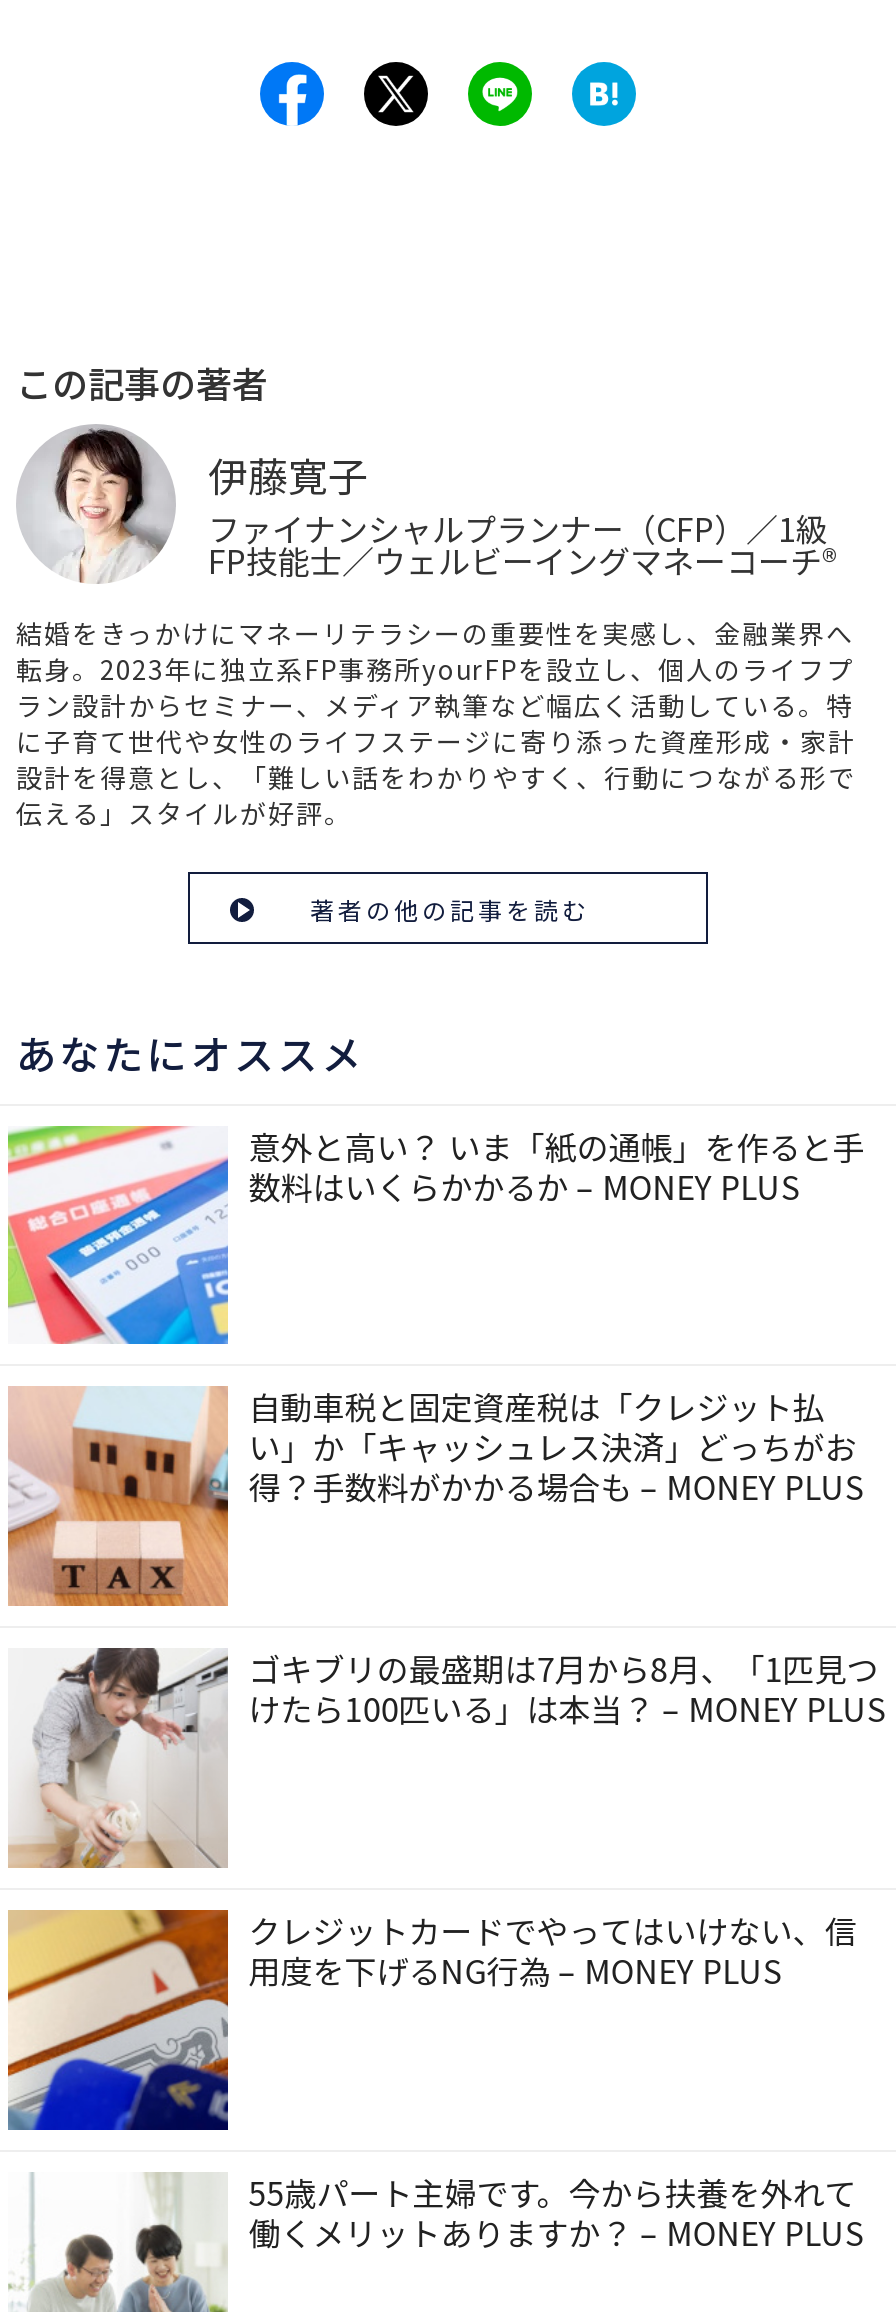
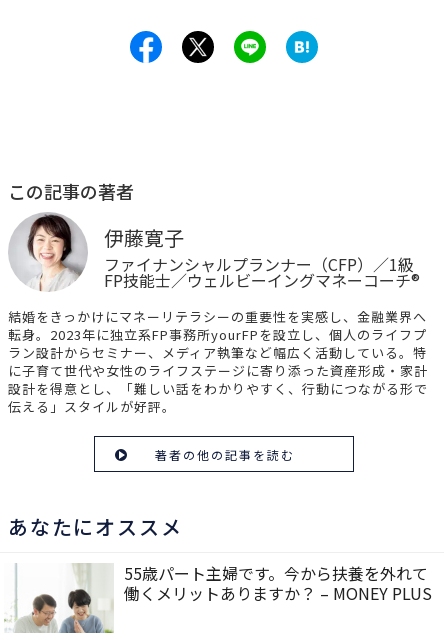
[6,1121,864,1346] [image] | 意外と高い？ いま「紙の通帳」を作ると手 | 数料はいくらかかるか – MONEY PLUS -> none
[6,1383,864,1626] [image] | 自動車税と固定資産税は「クレジット払 | い」か「キャッシュレス決済」どっちがお | 得？手数料がかかる場合も – MONEY PLUS -> none
[8,1644,886,1870] [image] | ゴキブリの最盛期は7月から8月、「1匹見つ | けたら100匹いる」は本当？ – MONEY PLUS -> none
[6,1906,856,2132] [image] | クレジットカードでやってはいけない、信 | 用度を下げるNG行為 – MONEY PLUS -> none

